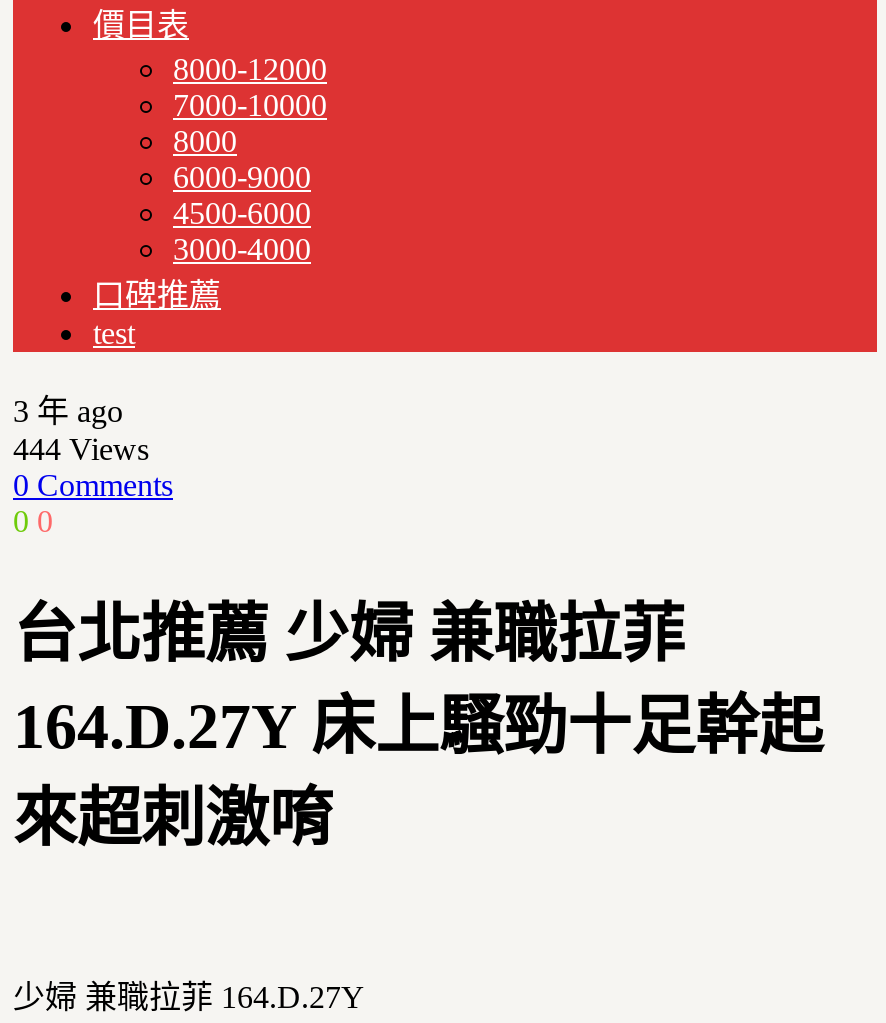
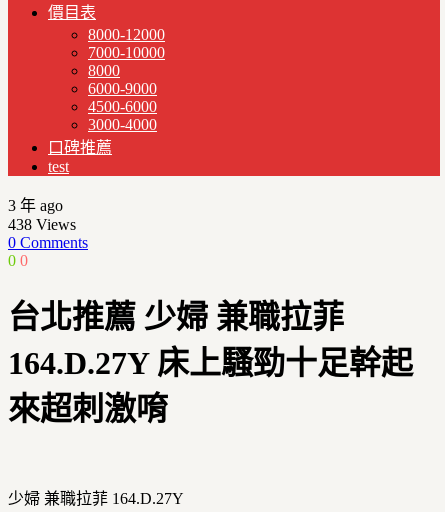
[13,432,149,466] 444 Views -> [8,216,76,233] 438 Views

